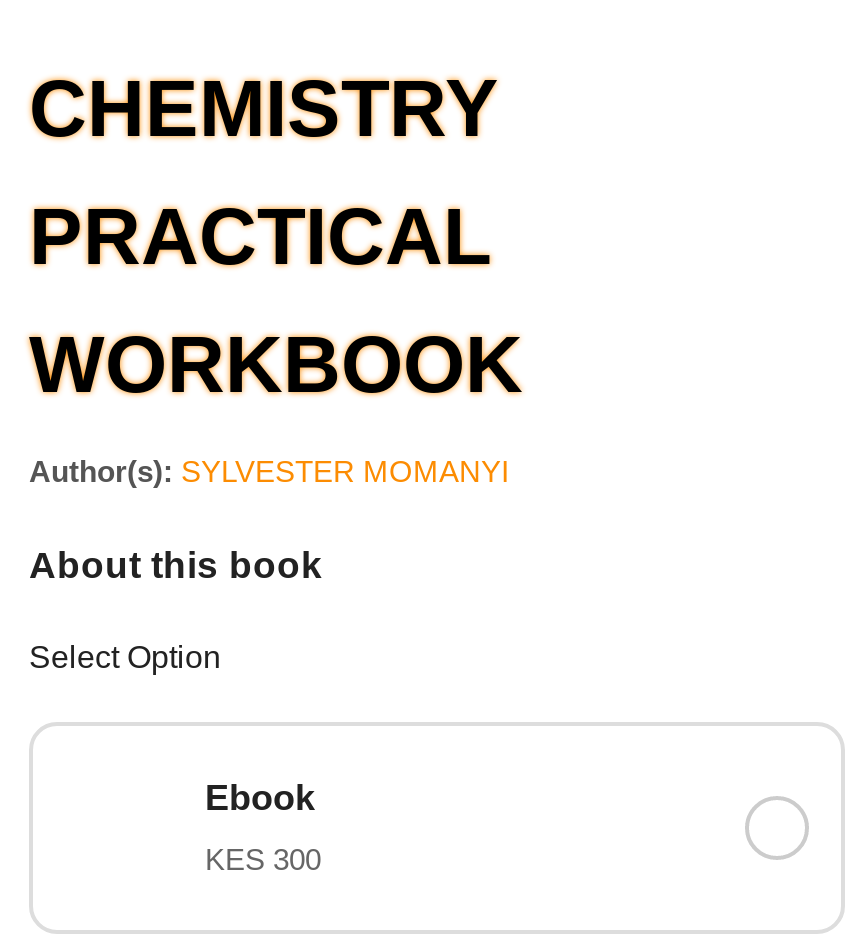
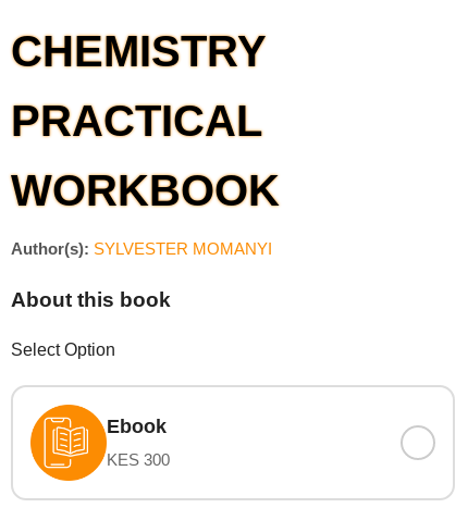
none -> [29,404,108,482] [image]

